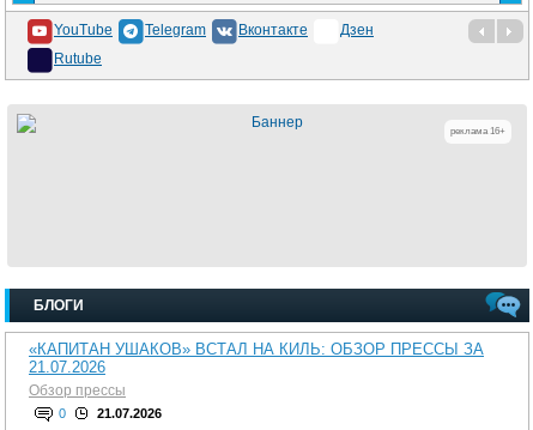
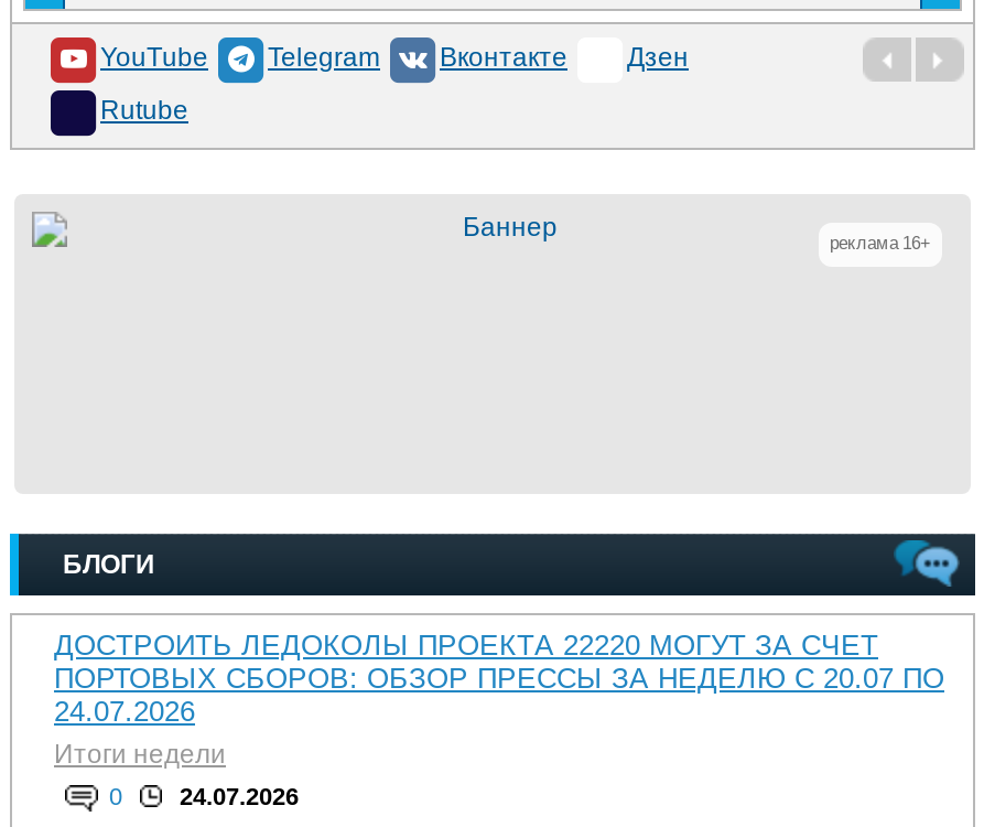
[29,340,484,399] «КАПИТАН УШАКОВ» ВСТАЛ НА КИЛЬ: ОБЗОР ПРЕССЫ ЗА | 21.07.2026 | Обзор прессы -> [54,629,944,770] ДОСТРОИТЬ ЛЕДОКОЛЫ ПРОЕКТА 22220 МОГУТ ЗА СЧЕТ | ПОРТОВЫХ СБОРОВ: ОБЗОР ПРЕССЫ ЗА НЕДЕЛЮ С 20.07 ПО | 24.07.2026 | Итоги недели
[97,406,162,420] 21.07.2026 -> [180,783,299,809] 24.07.2026

